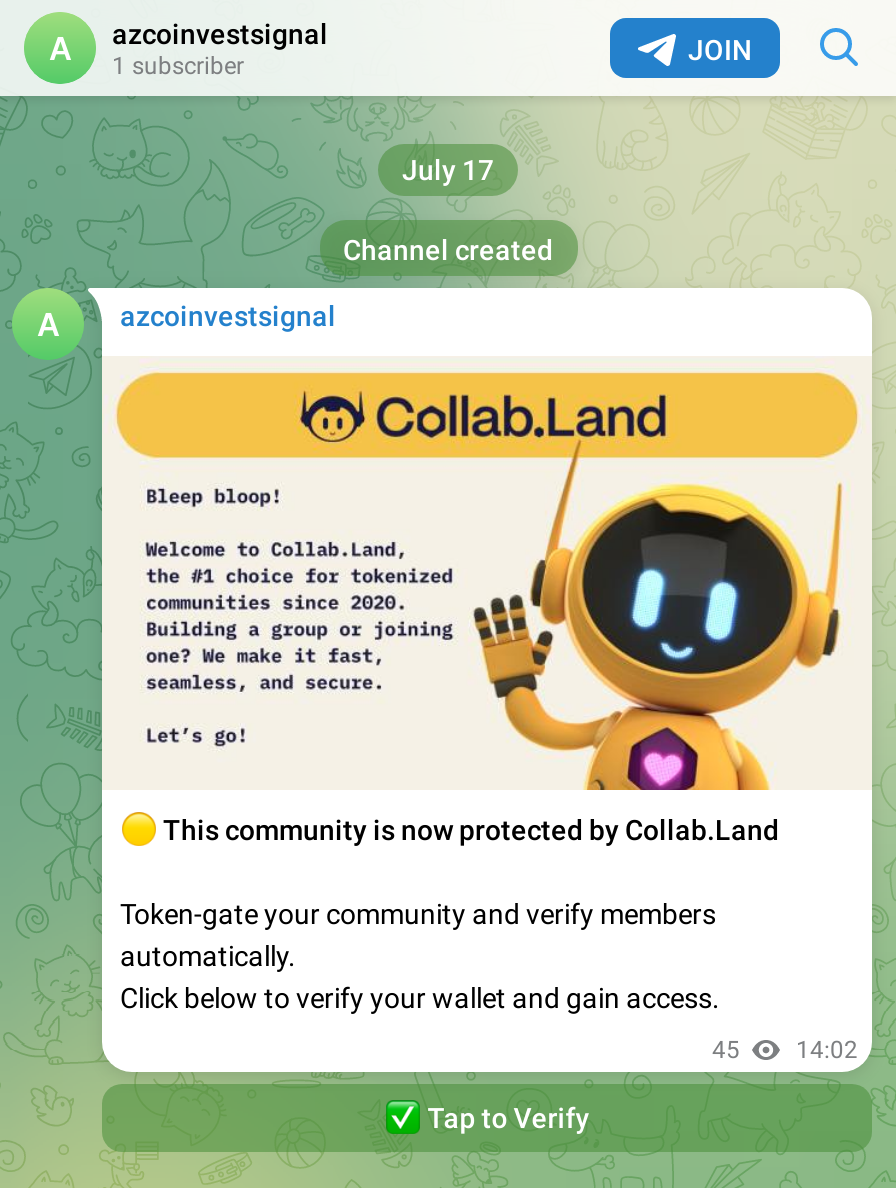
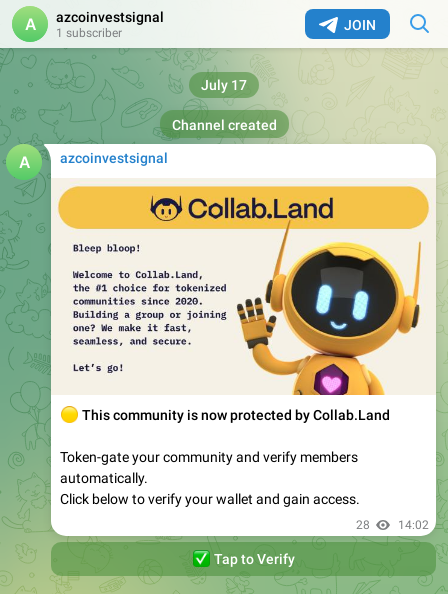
[712,1035,858,1063] 45 14:02 -> [356,518,429,532] 28 14:02

